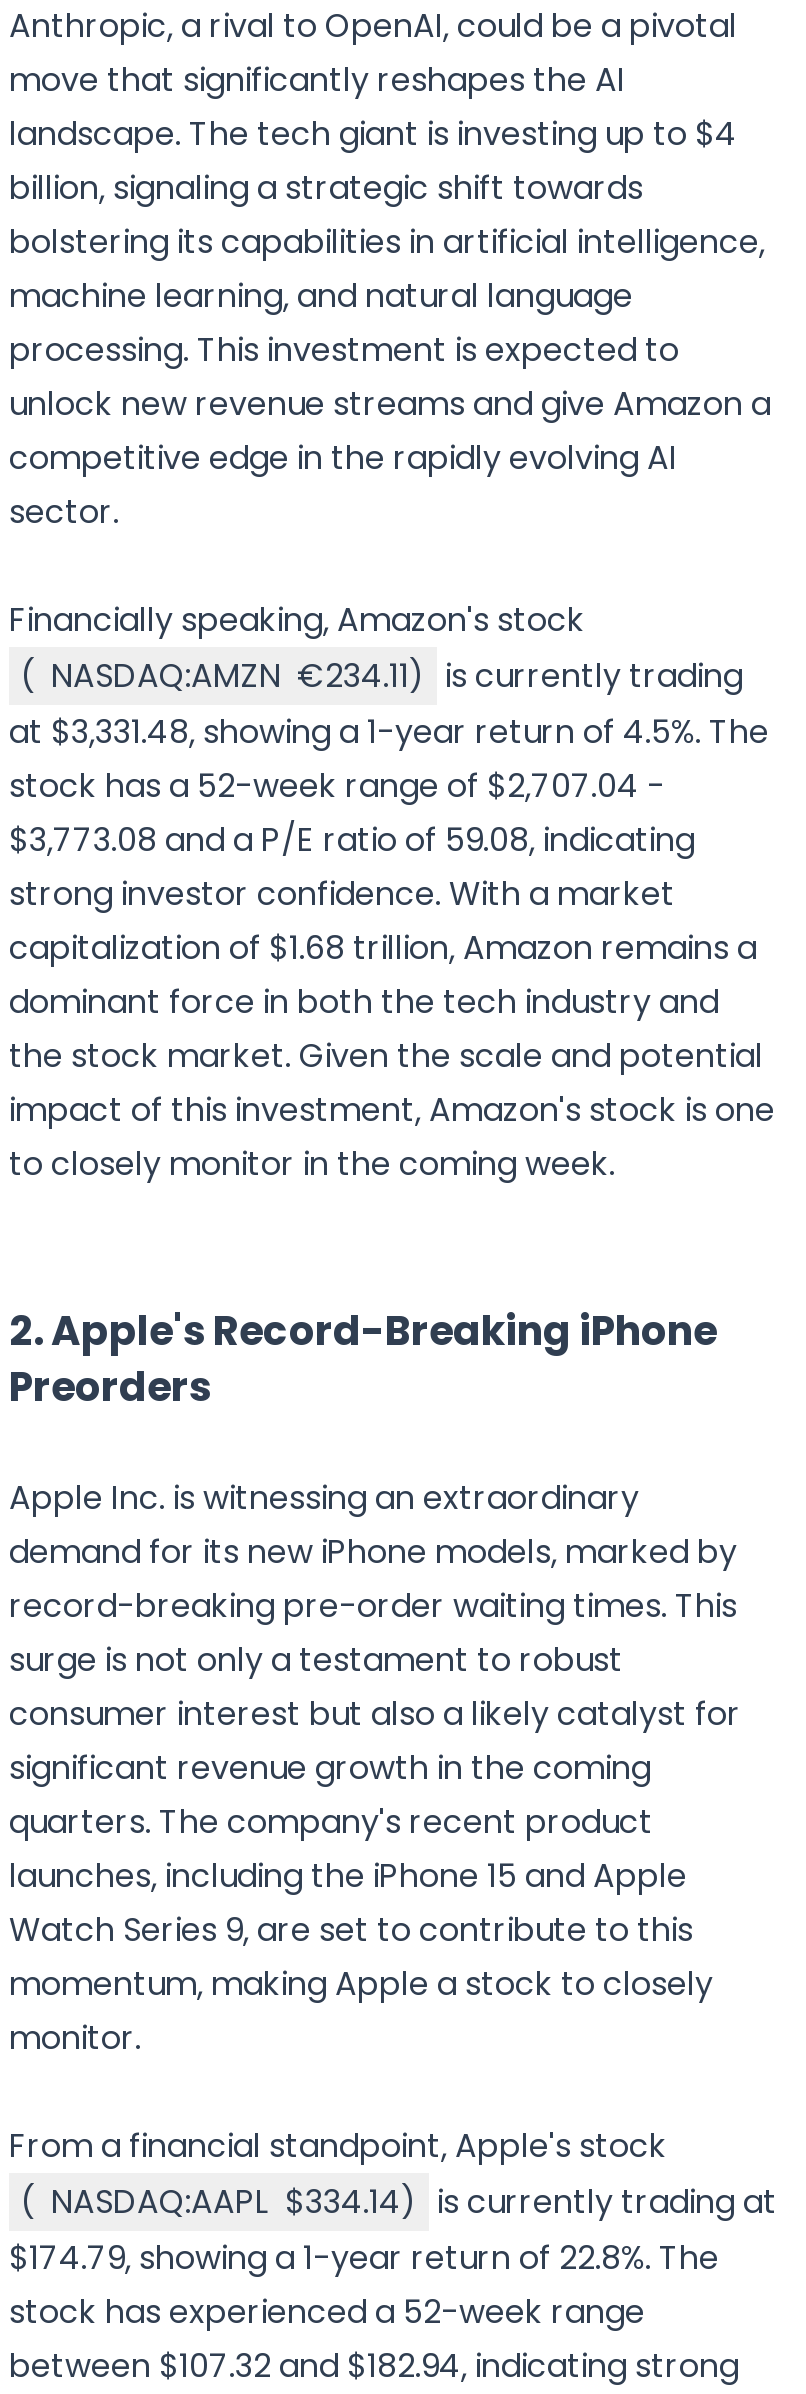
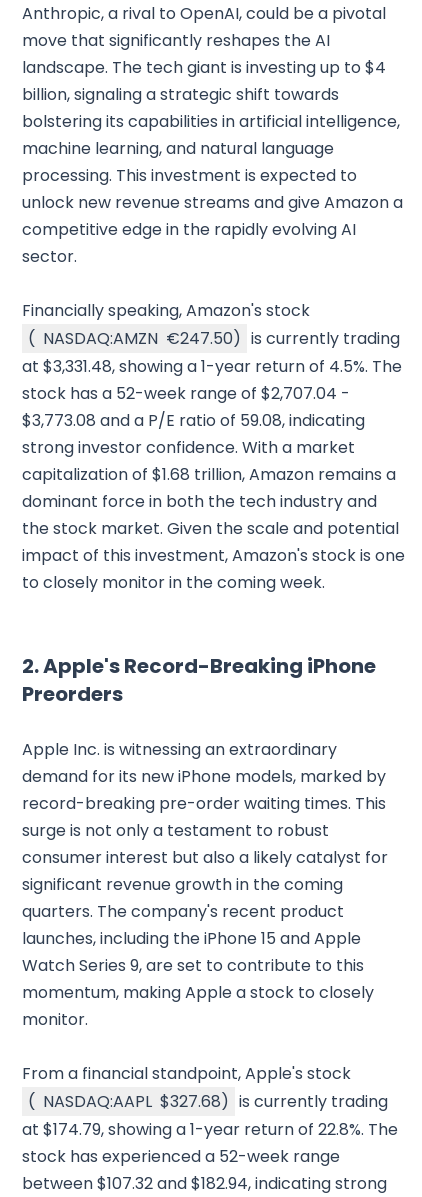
[21,654,743,700] ( NASDAQ:AMZN €234.11) is currently trading -> [28,327,400,350] ( NASDAQ:AMZN €247.50) is currently trading
[9,2180,777,2282] ( NASDAQ:AAPL $334.14) is currently trading at | $174.79, showing a 1-year return of 22.8%. The -> [22,1090,398,1141] ( NASDAQ:AAPL $327.68) is currently trading | at $174.79, showing a 1-year return of 22.8%. The

